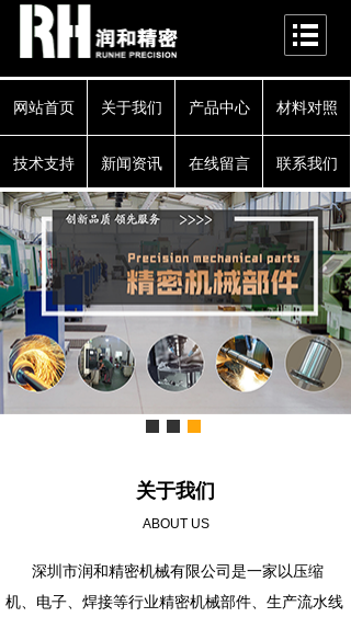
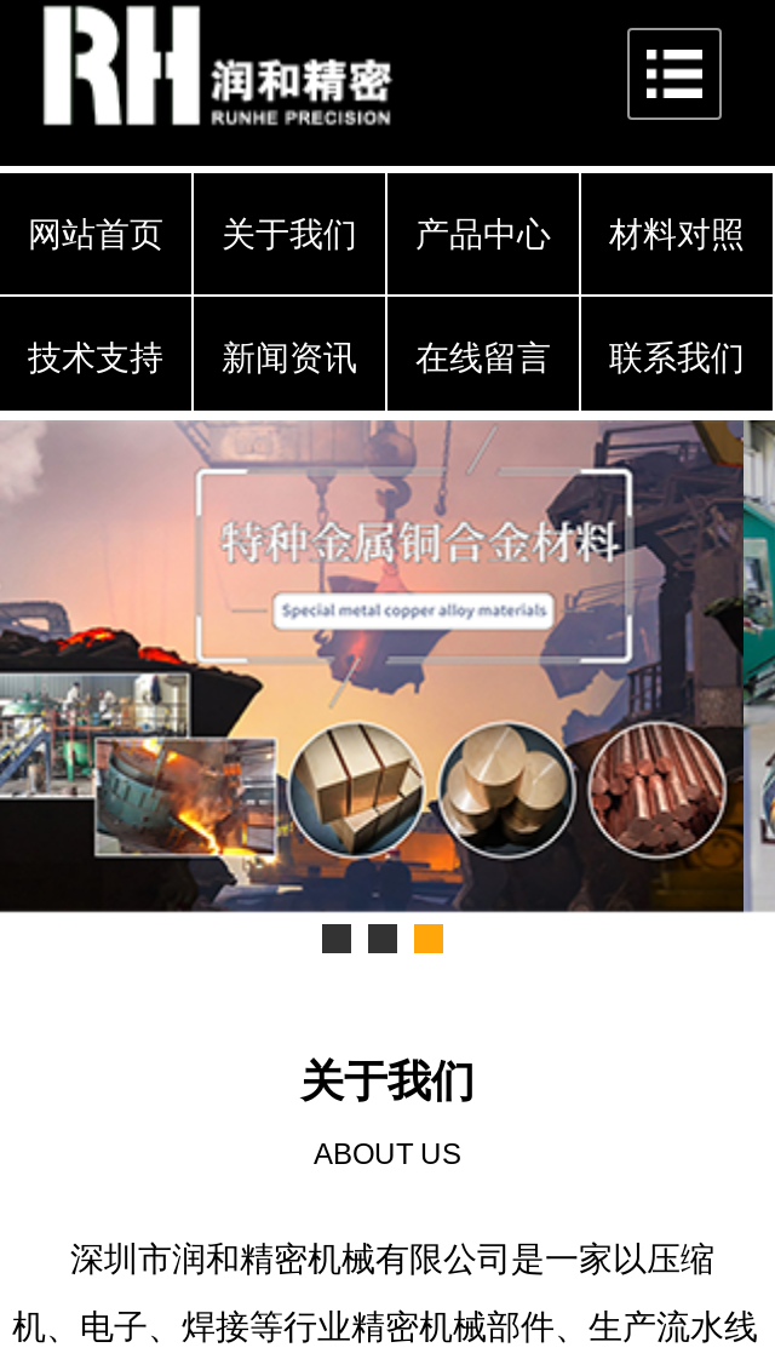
[3,191,348,414] [image] -> [7,420,768,914] [image]

